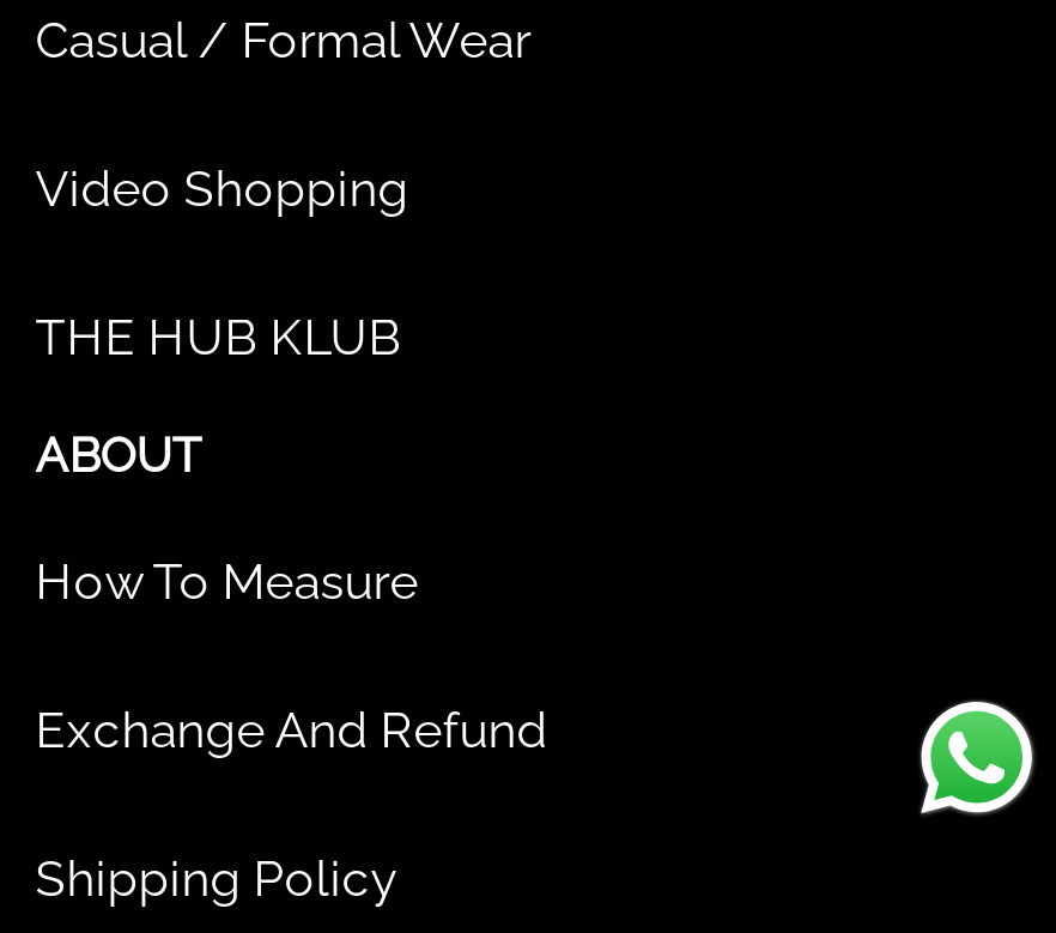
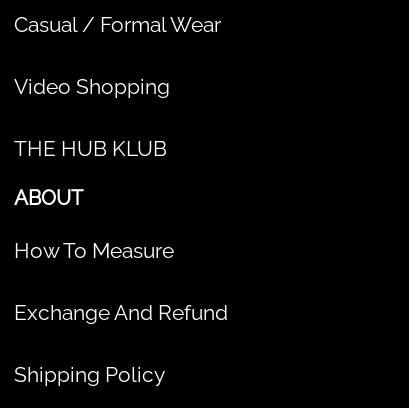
[918,697,1036,817] [image] -> none

